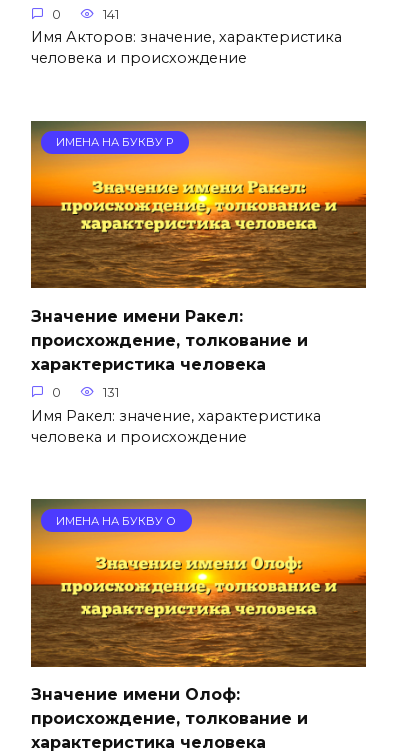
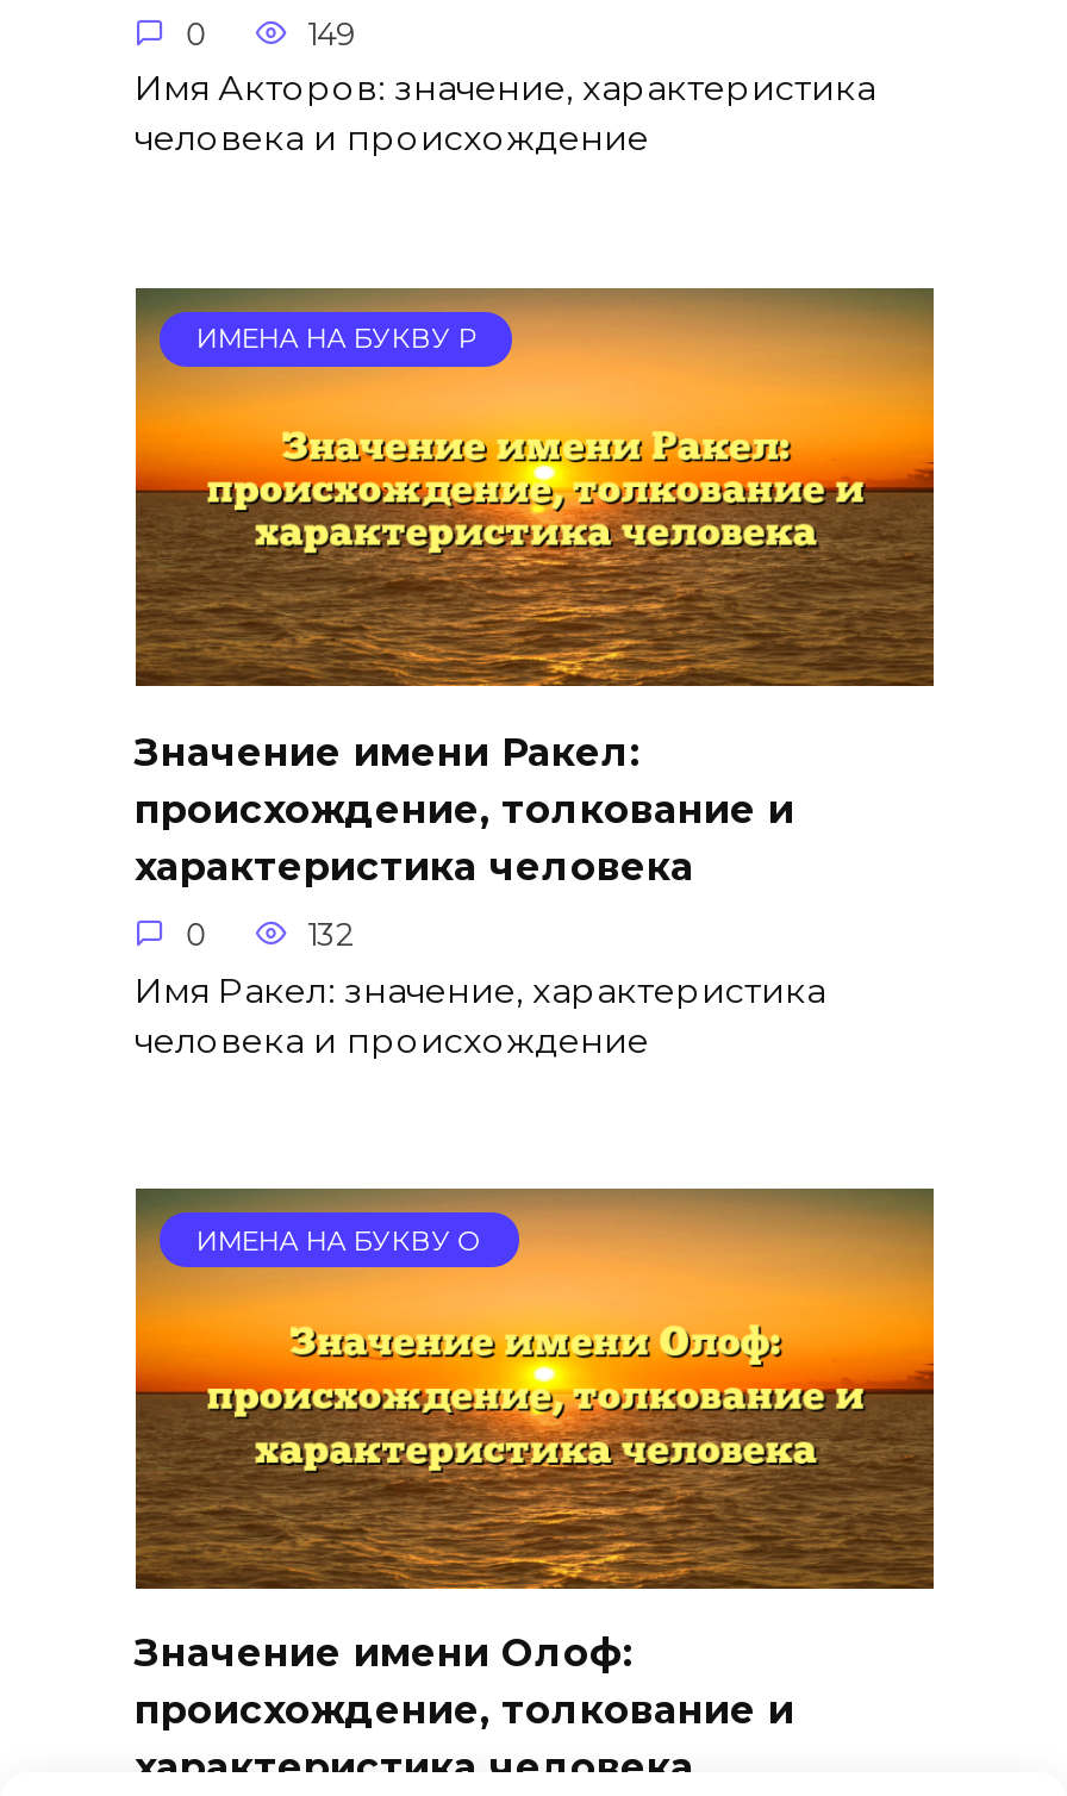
[103,7,119,22] 141 -> [307,16,355,51] 149
[103,385,119,400] 131 -> [307,917,352,952] 132

